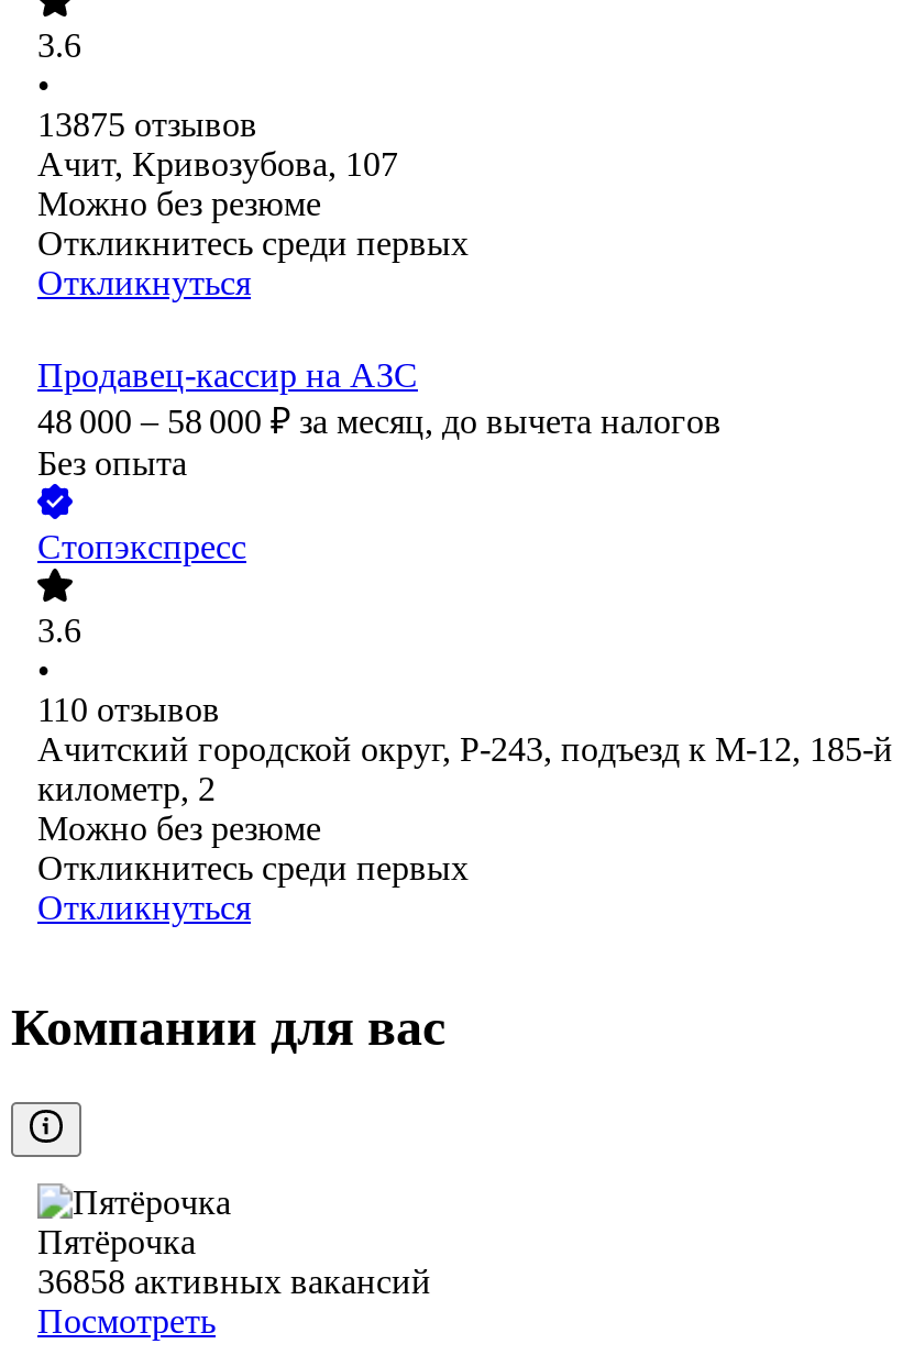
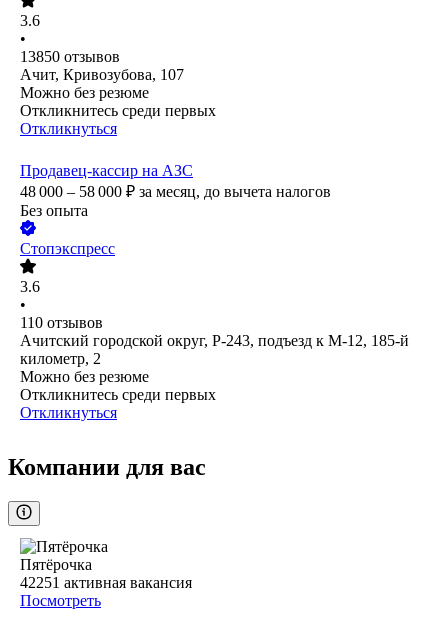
[37,107,257,144] 13875 отзывов -> [20,48,120,65] 13850 отзывов
[37,1263,431,1301] 36858 активных вакансий -> [20,574,192,591] 42251 активная вакансия

